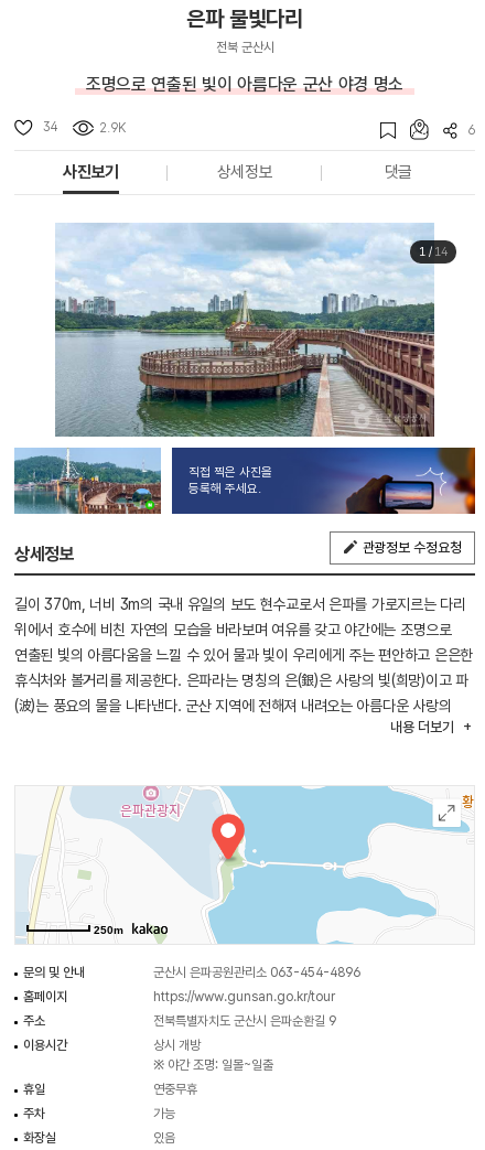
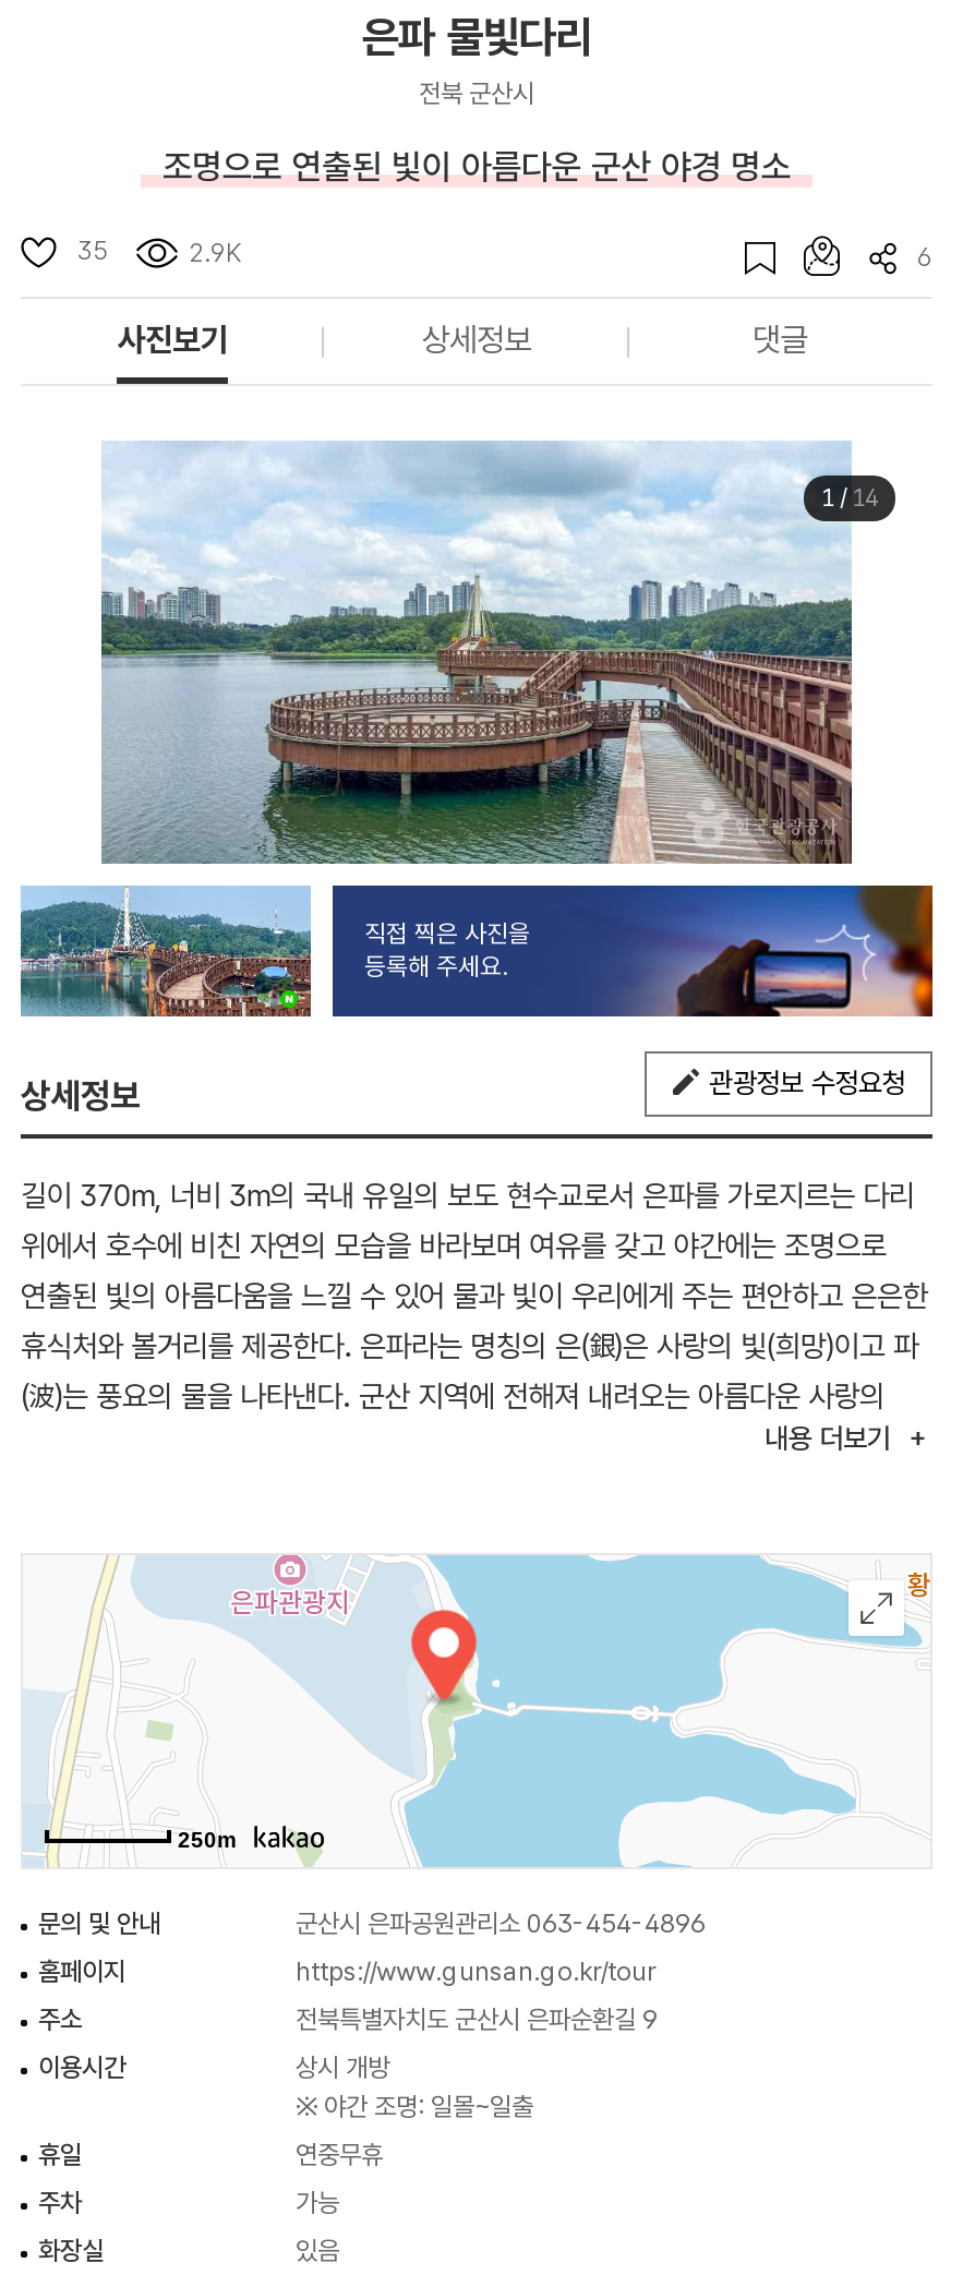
[43,119,58,135] 34 -> [77,236,108,266] 35

